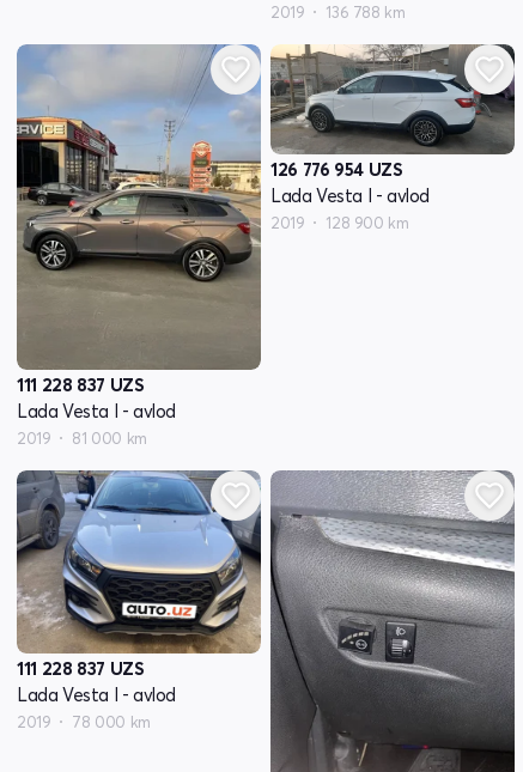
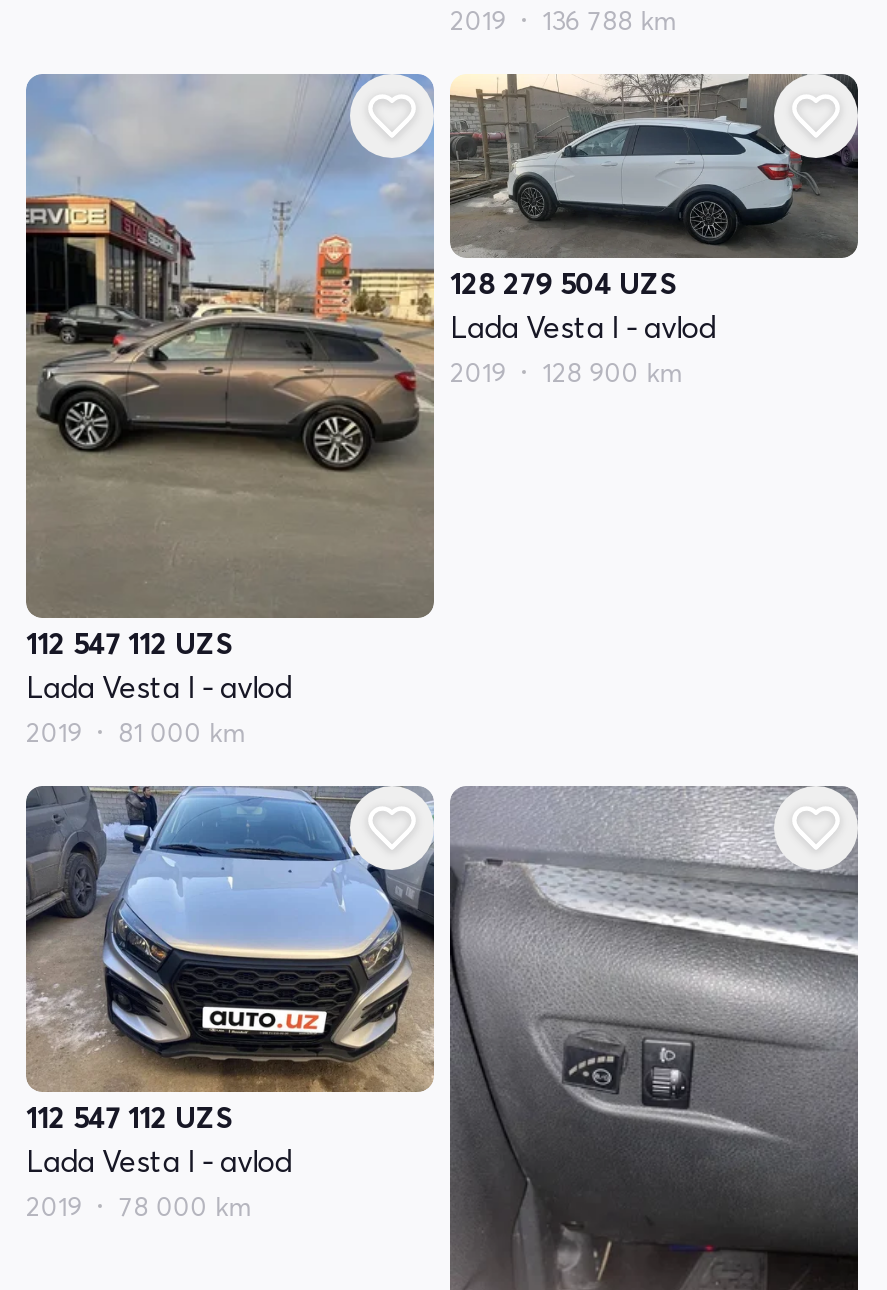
[270,158,403,180] 126 776 954 UZS -> [450,264,677,302] 128 279 504 UZS
[17,373,144,396] 111 228 837 UZS -> [26,624,233,662] 112 547 112 UZS
[17,657,144,680] 111 228 837 UZS -> [26,1098,233,1136] 112 547 112 UZS

